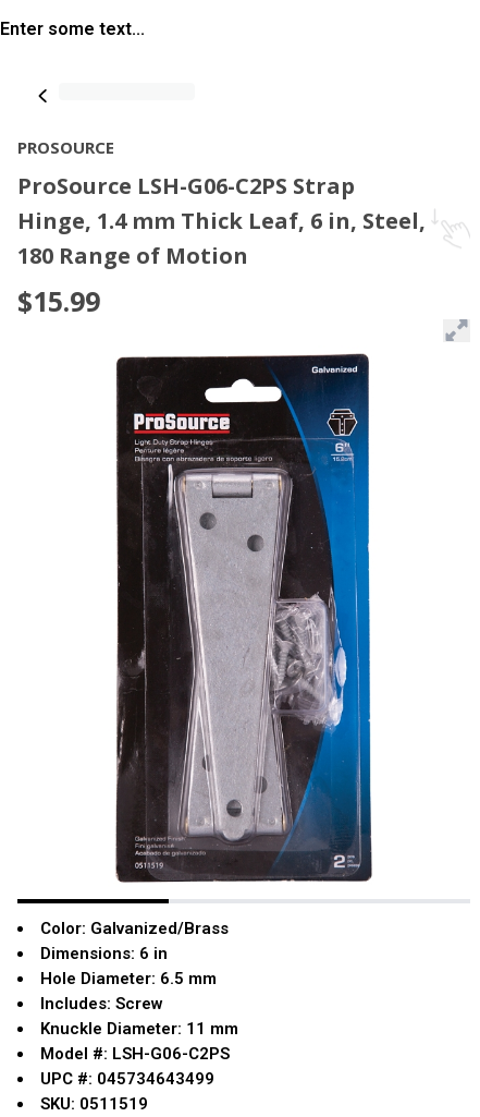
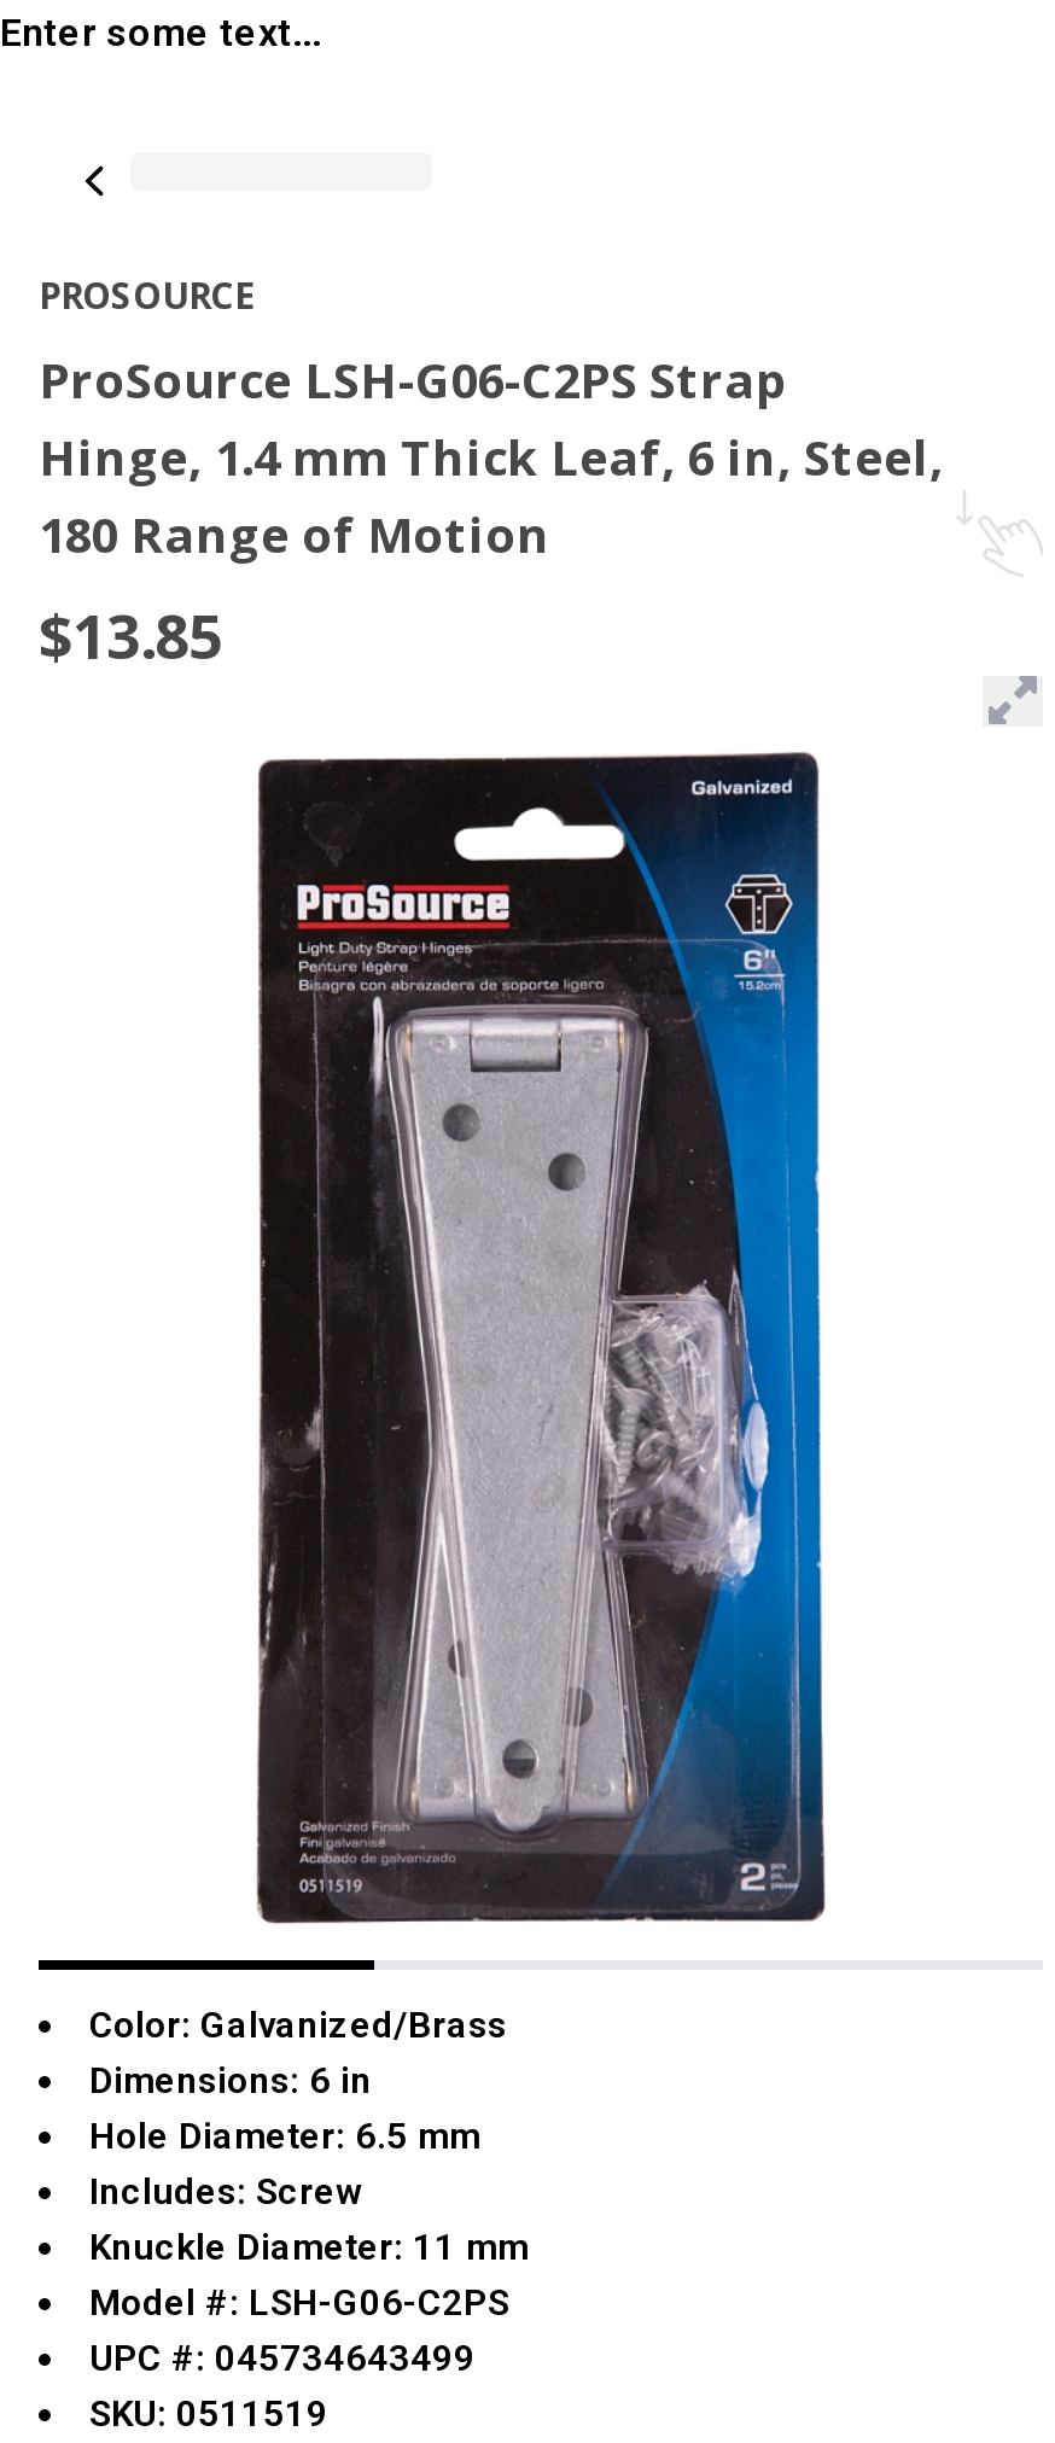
[17,283,100,320] $15.99 -> [39,595,222,677] $13.85

